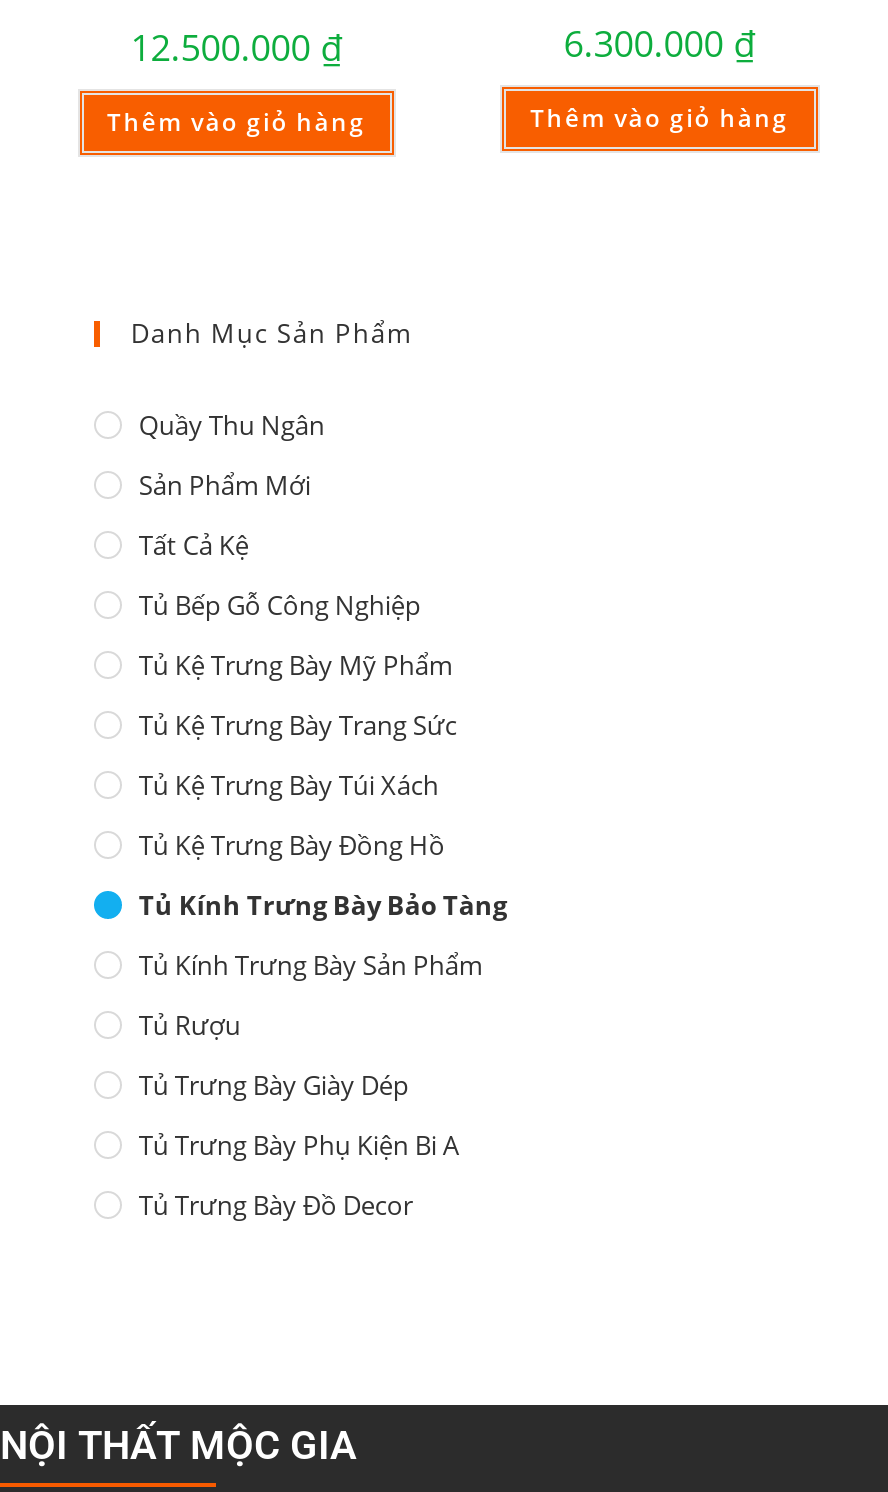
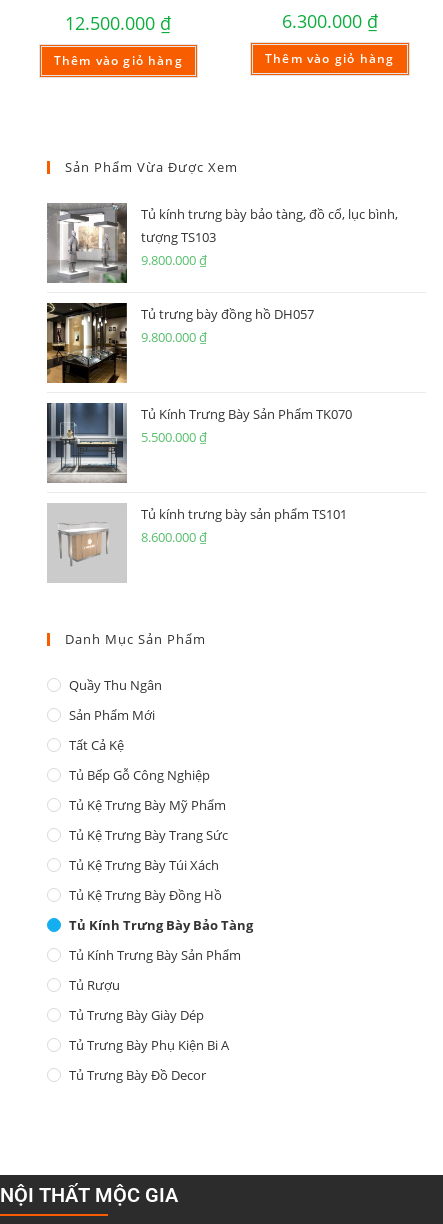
none -> [46,158,398,346] [image] | Sản Phẩm Vừa Được Xem | Tủ kính trưng bày bảo tàng, đồ cổ, lục bình, | tượng TS103 | 9.800.000 ₫ | Tủ trưng bày đồng hồ DH057 | 9.800.000 ₫
none -> [46,302,352,446] [image] | Tủ Kính Trưng Bày Sản Phẩm TK070 | 5.500.000 ₫
none -> [46,402,347,546] [image] | Tủ kính trưng bày sản phẩm TS101 | 8.600.000 ₫
none -> [47,503,127,583] [image]

